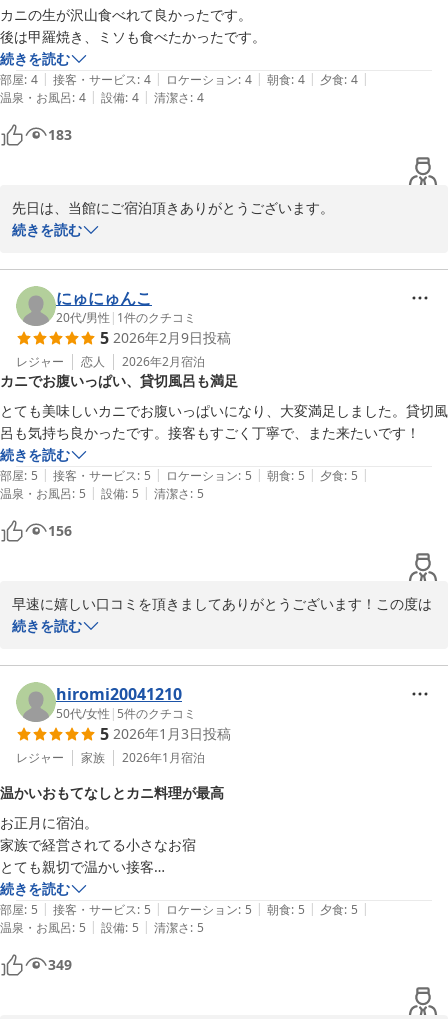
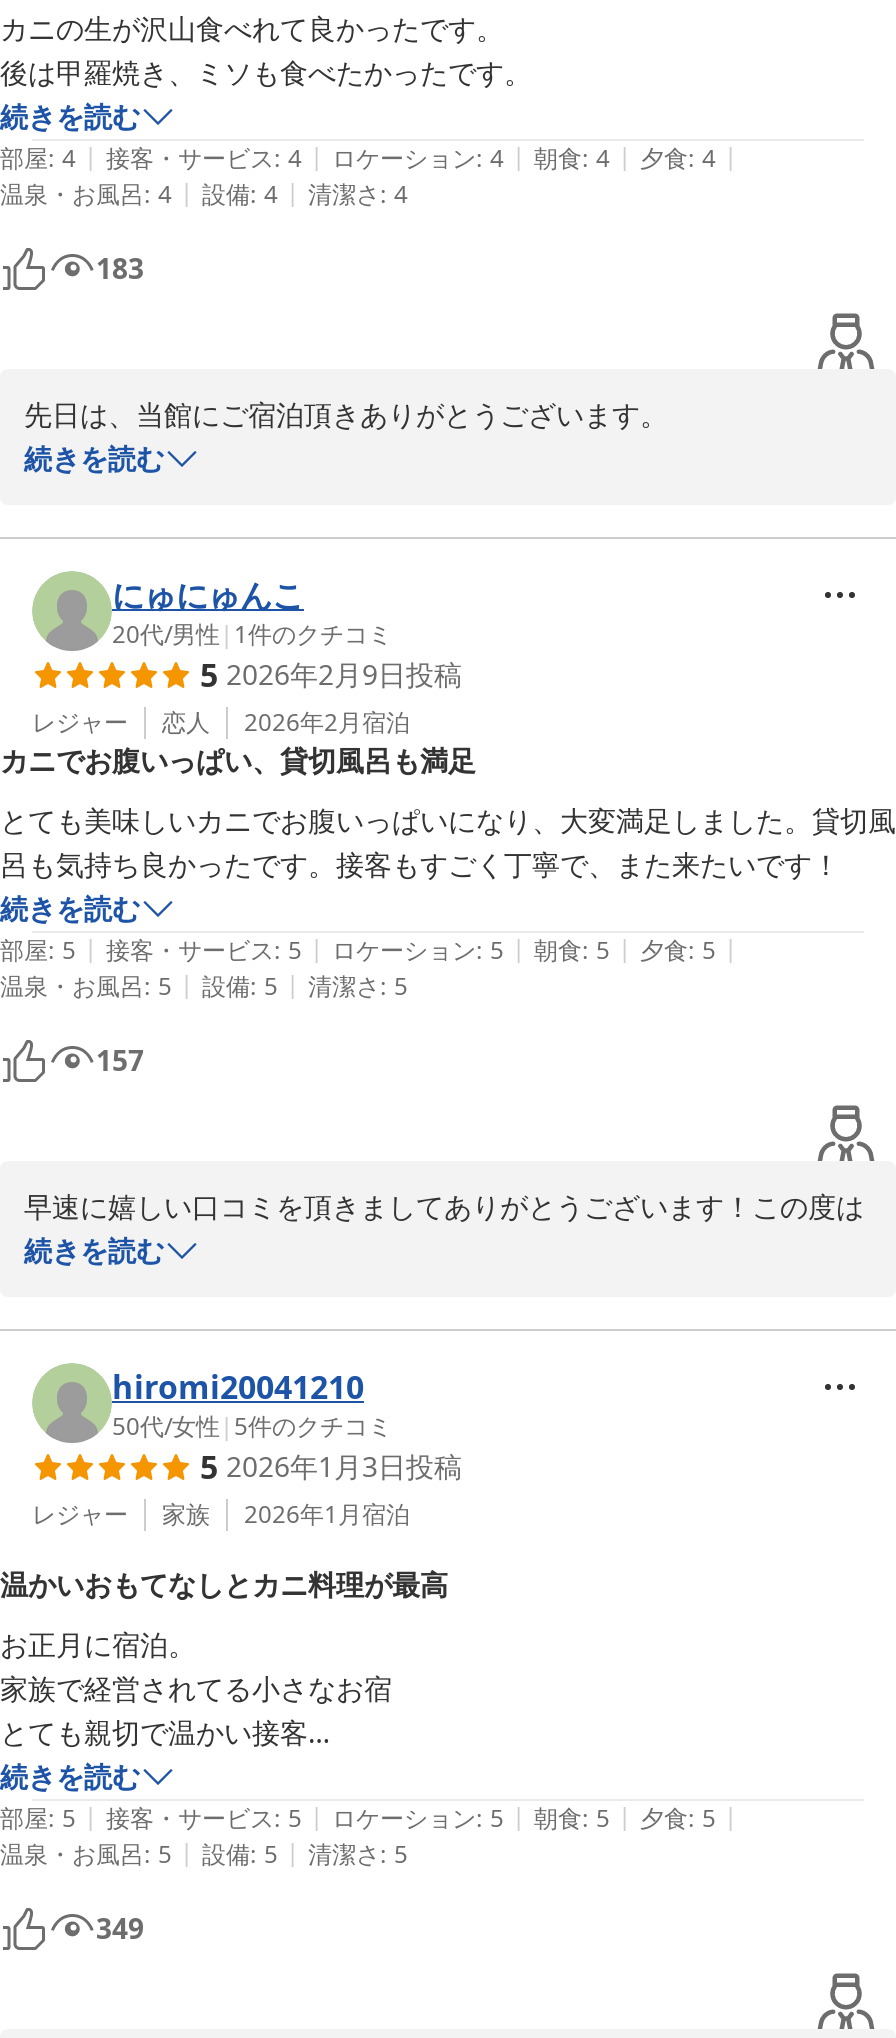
[48,521,72,540] 156 -> [96,1041,144,1079] 157

